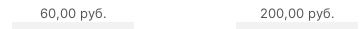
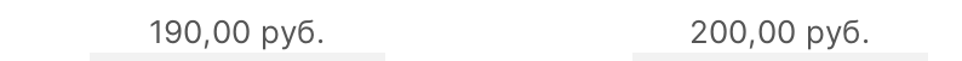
[39,5,106,21] 60,00 руб. -> [149,12,326,50] 190,00 руб.

